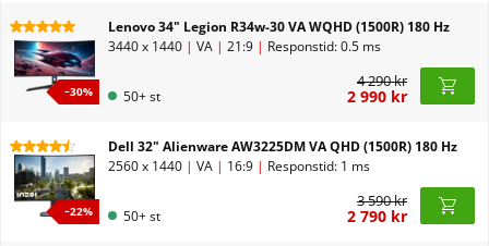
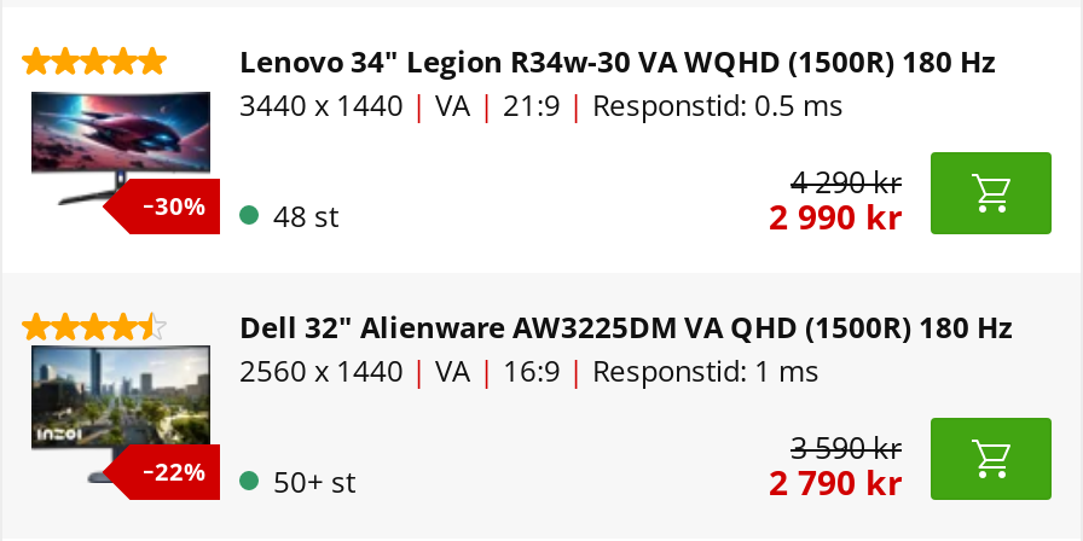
[123,87,160,105] 50+ st -> [273,194,338,235] 48 st

